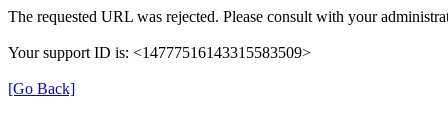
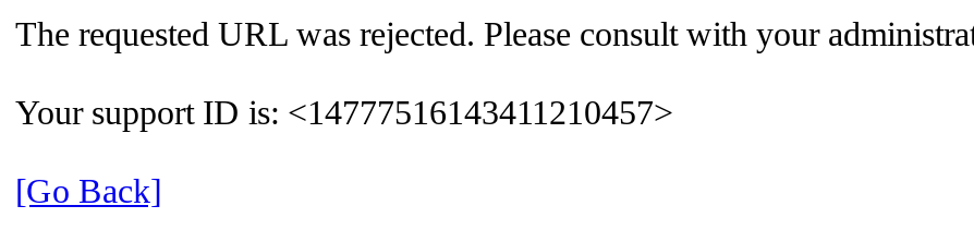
[8,44,311,61] Your support ID is: <14777516143315583509> -> [15,94,673,131] Your support ID is: <14777516143411210457>

